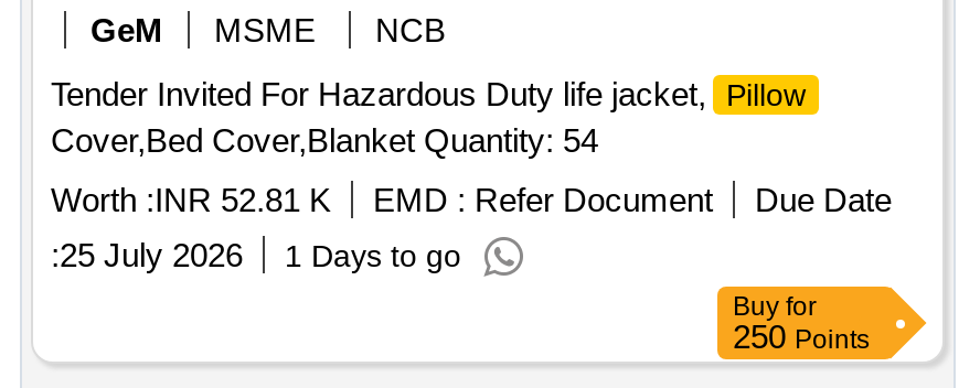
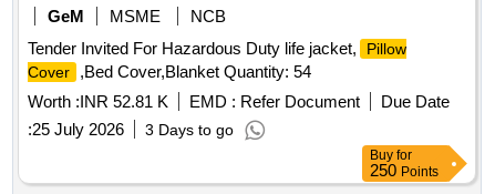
[51,122,598,159] Cover,Bed Cover,Blanket Quantity: 54 -> [28,62,311,81] Cover ,Bed Cover,Blanket Quantity: 54
[51,236,461,274] :25 July 2026 1 Days to go -> [28,120,234,139] :25 July 2026 3 Days to go

